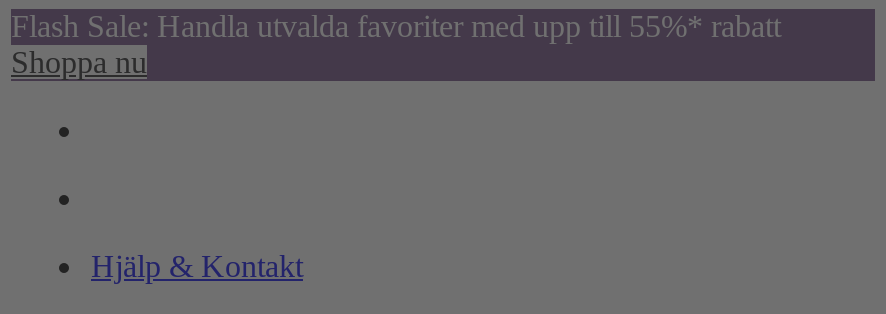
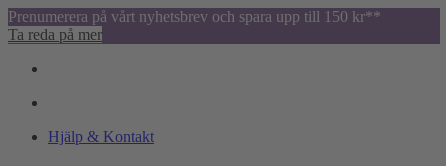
[11,9,781,79] Flash Sale: Handla utvalda favoriter med upp till 55%* rabatt | Shoppa nu -> [8,8,381,43] Prenumerera på vårt nyhetsbrev och spara upp till 150 kr** | Ta reda på mer

